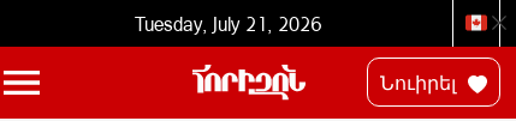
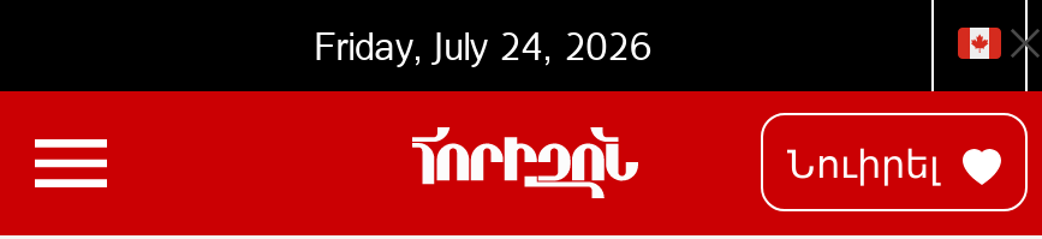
[134,11,321,34] Tuesday, July 21, 2026 -> [314,20,650,66] Friday, July 24, 2026

